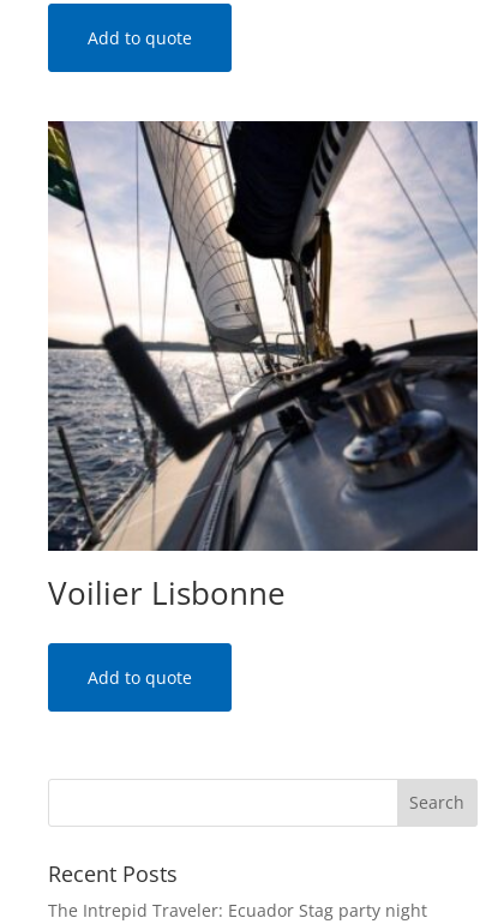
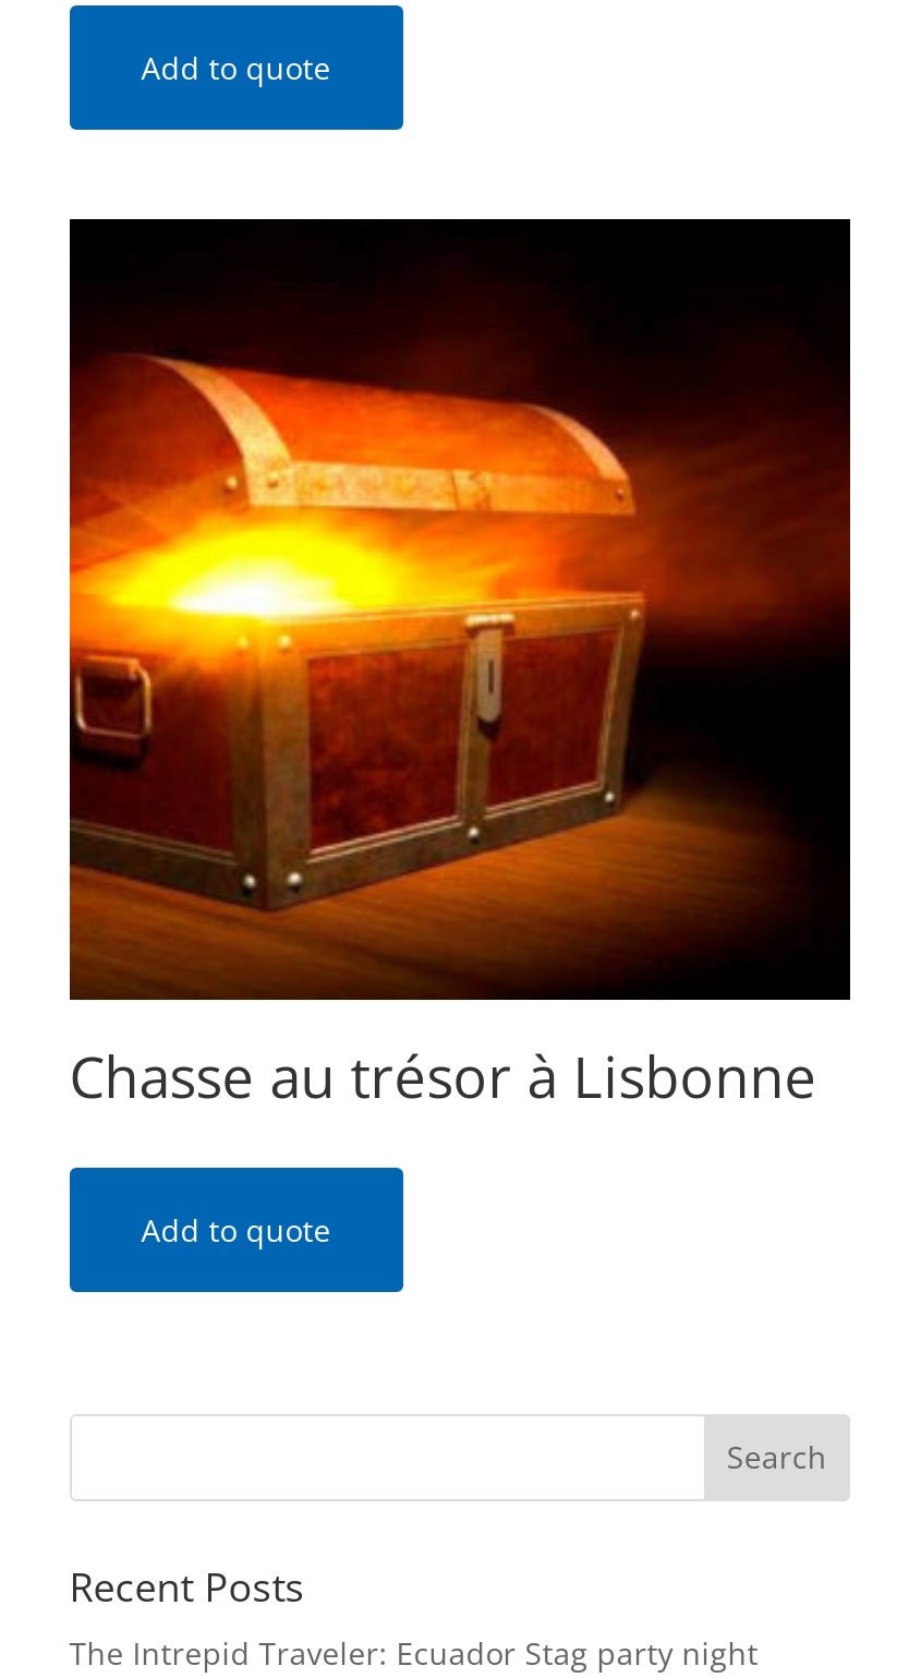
[47,120,479,615] [image] | Voilier Lisbonne -> [68,217,852,1116] [image] | Chasse au trésor à Lisbonne

